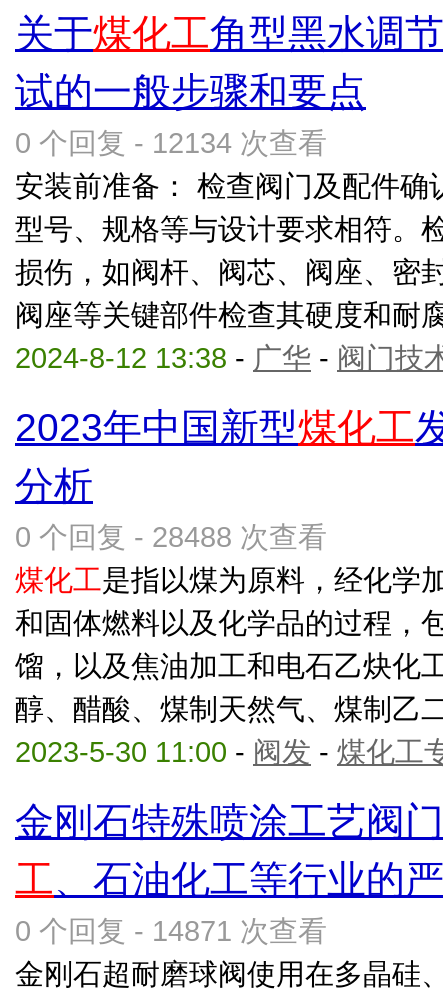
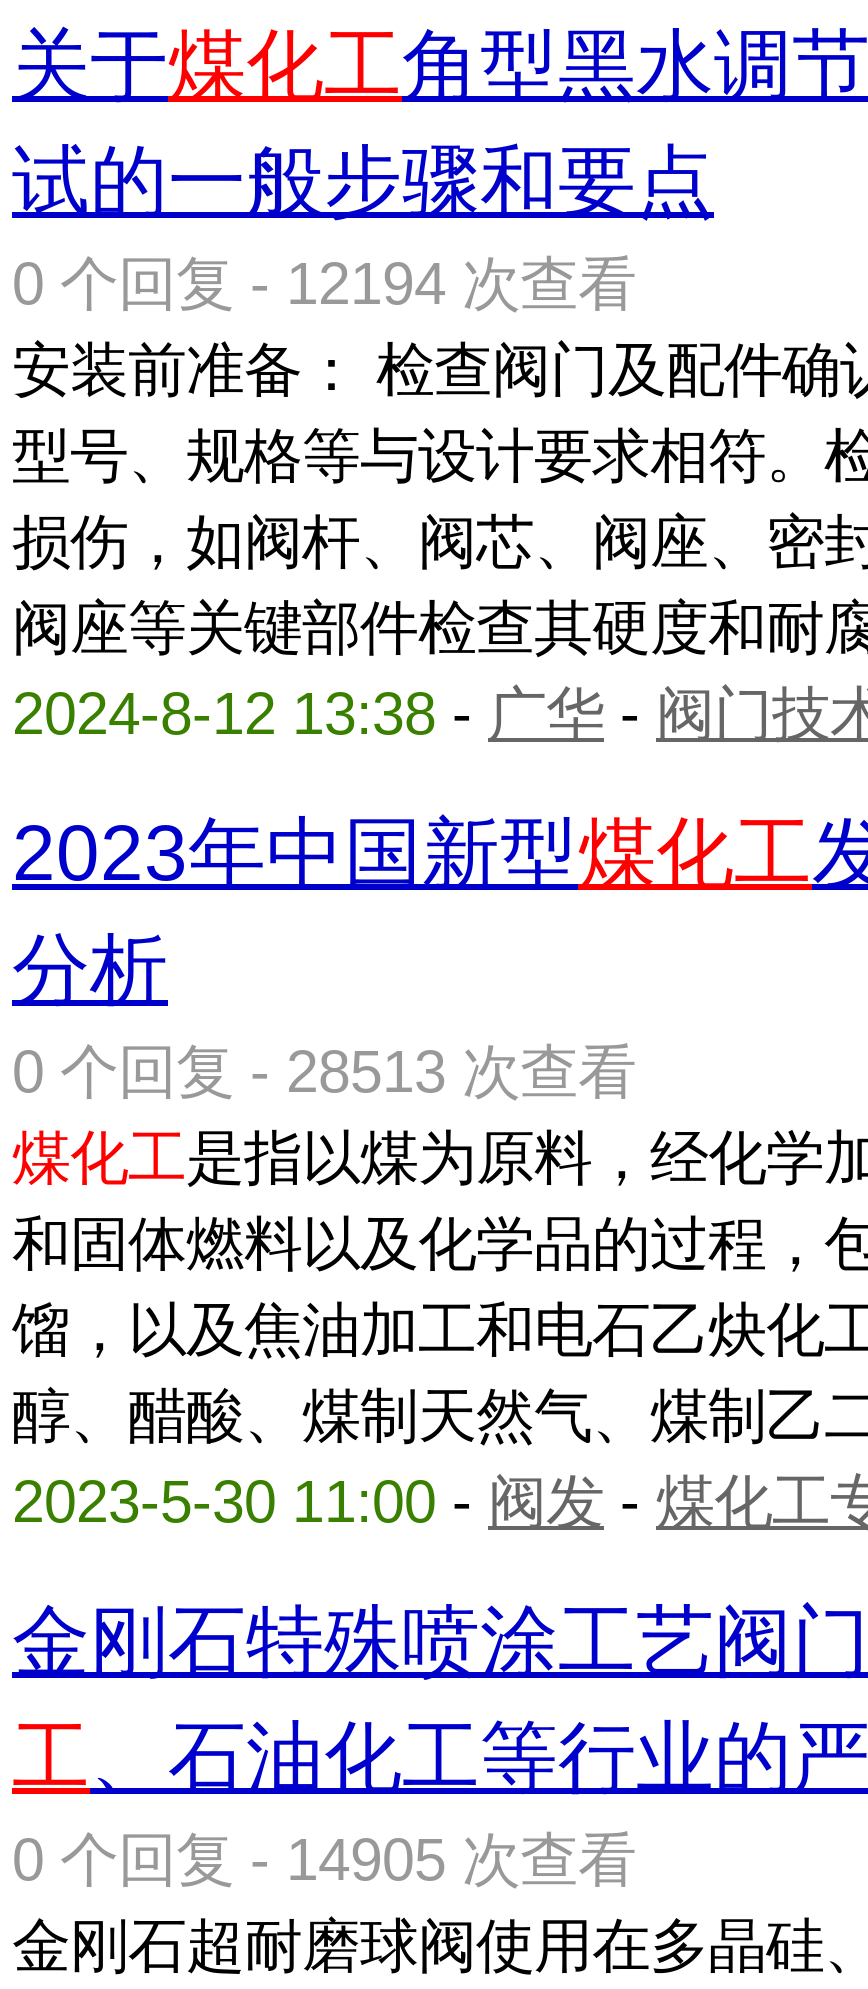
[15,126,327,159] 0 个回复 - 12134 次查看 -> [12,250,636,316] 0 个回复 - 12194 次查看
[15,520,327,553] 0 个回复 - 28488 次查看 -> [12,1038,636,1104] 0 个回复 - 28513 次查看
[15,914,327,947] 0 个回复 - 14871 次查看 -> [12,1826,636,1892] 0 个回复 - 14905 次查看

